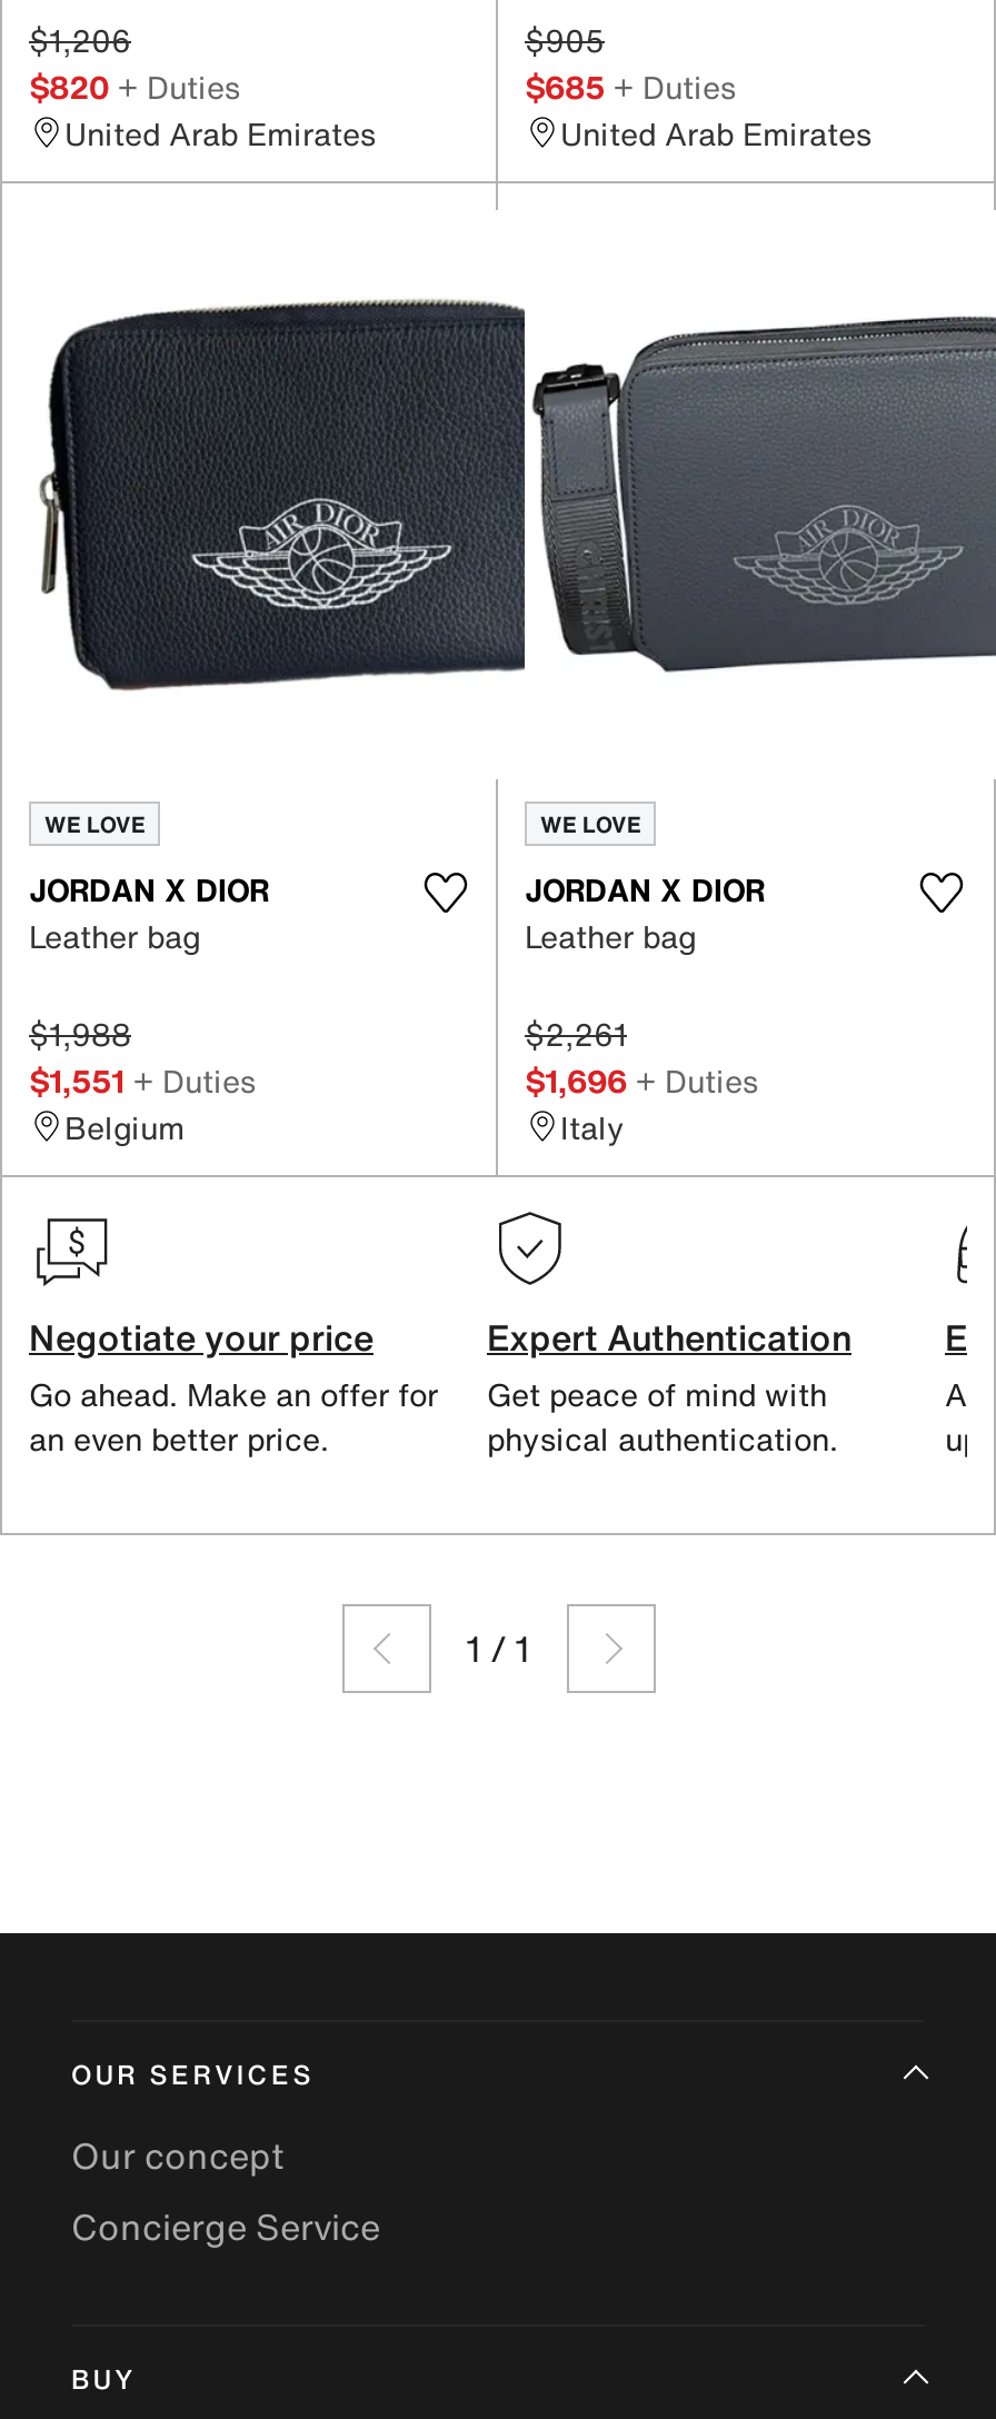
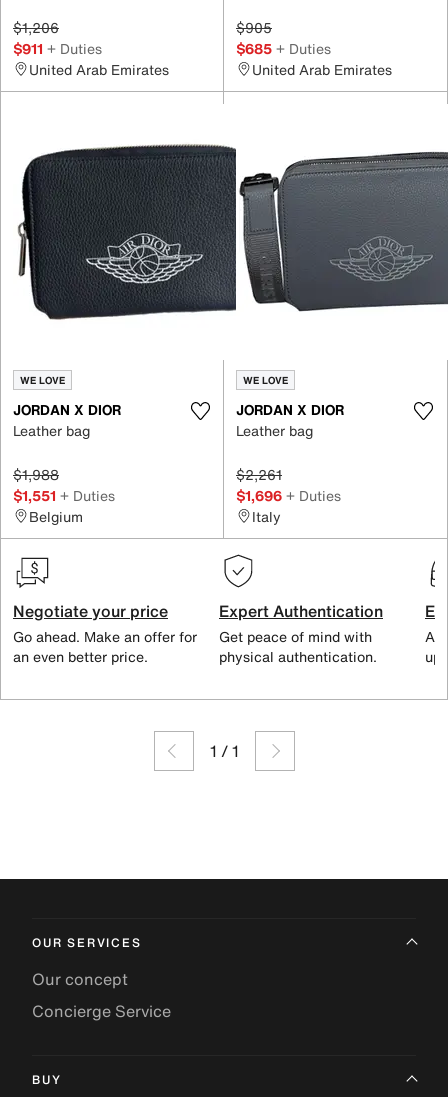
[29,63,240,110] $820 + Duties -> [13,38,102,59] $911 + Duties

